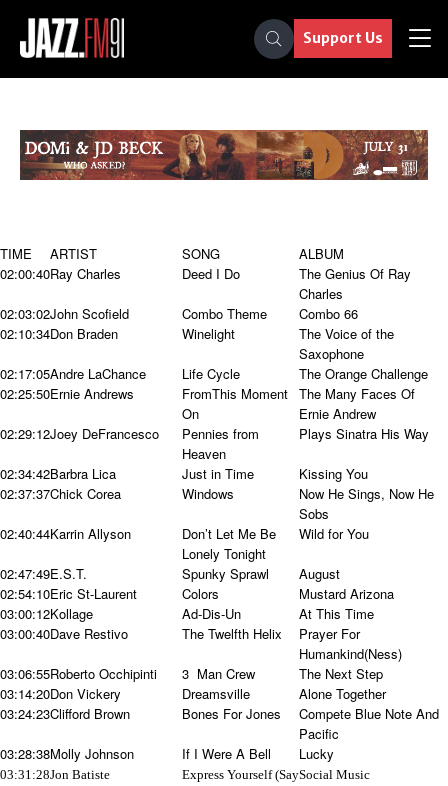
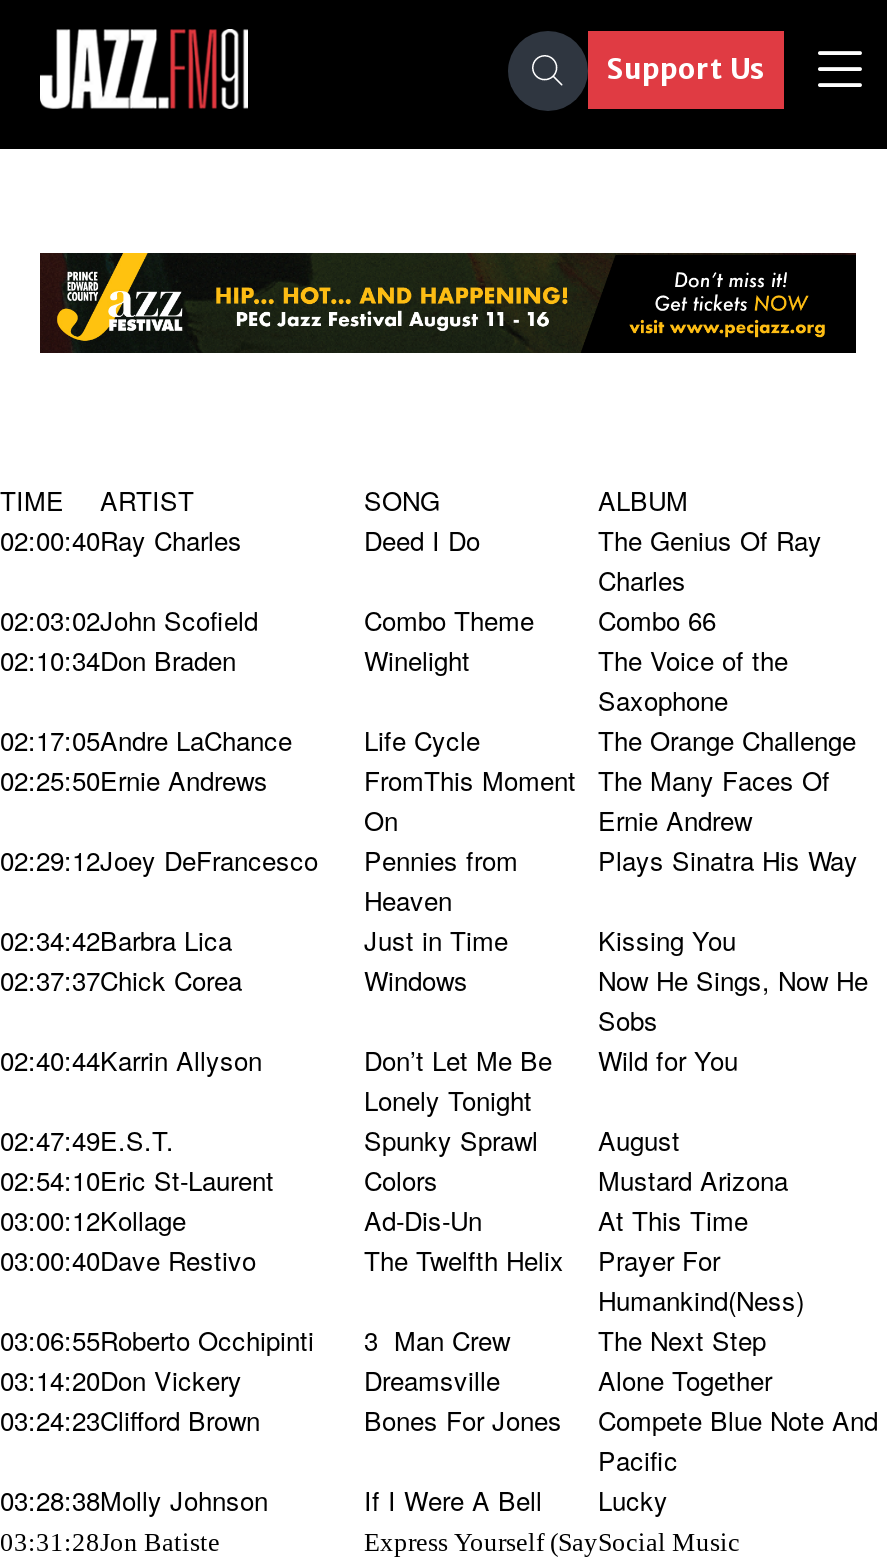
[20,129,429,181] [image] -> [42,251,858,355] [image]

